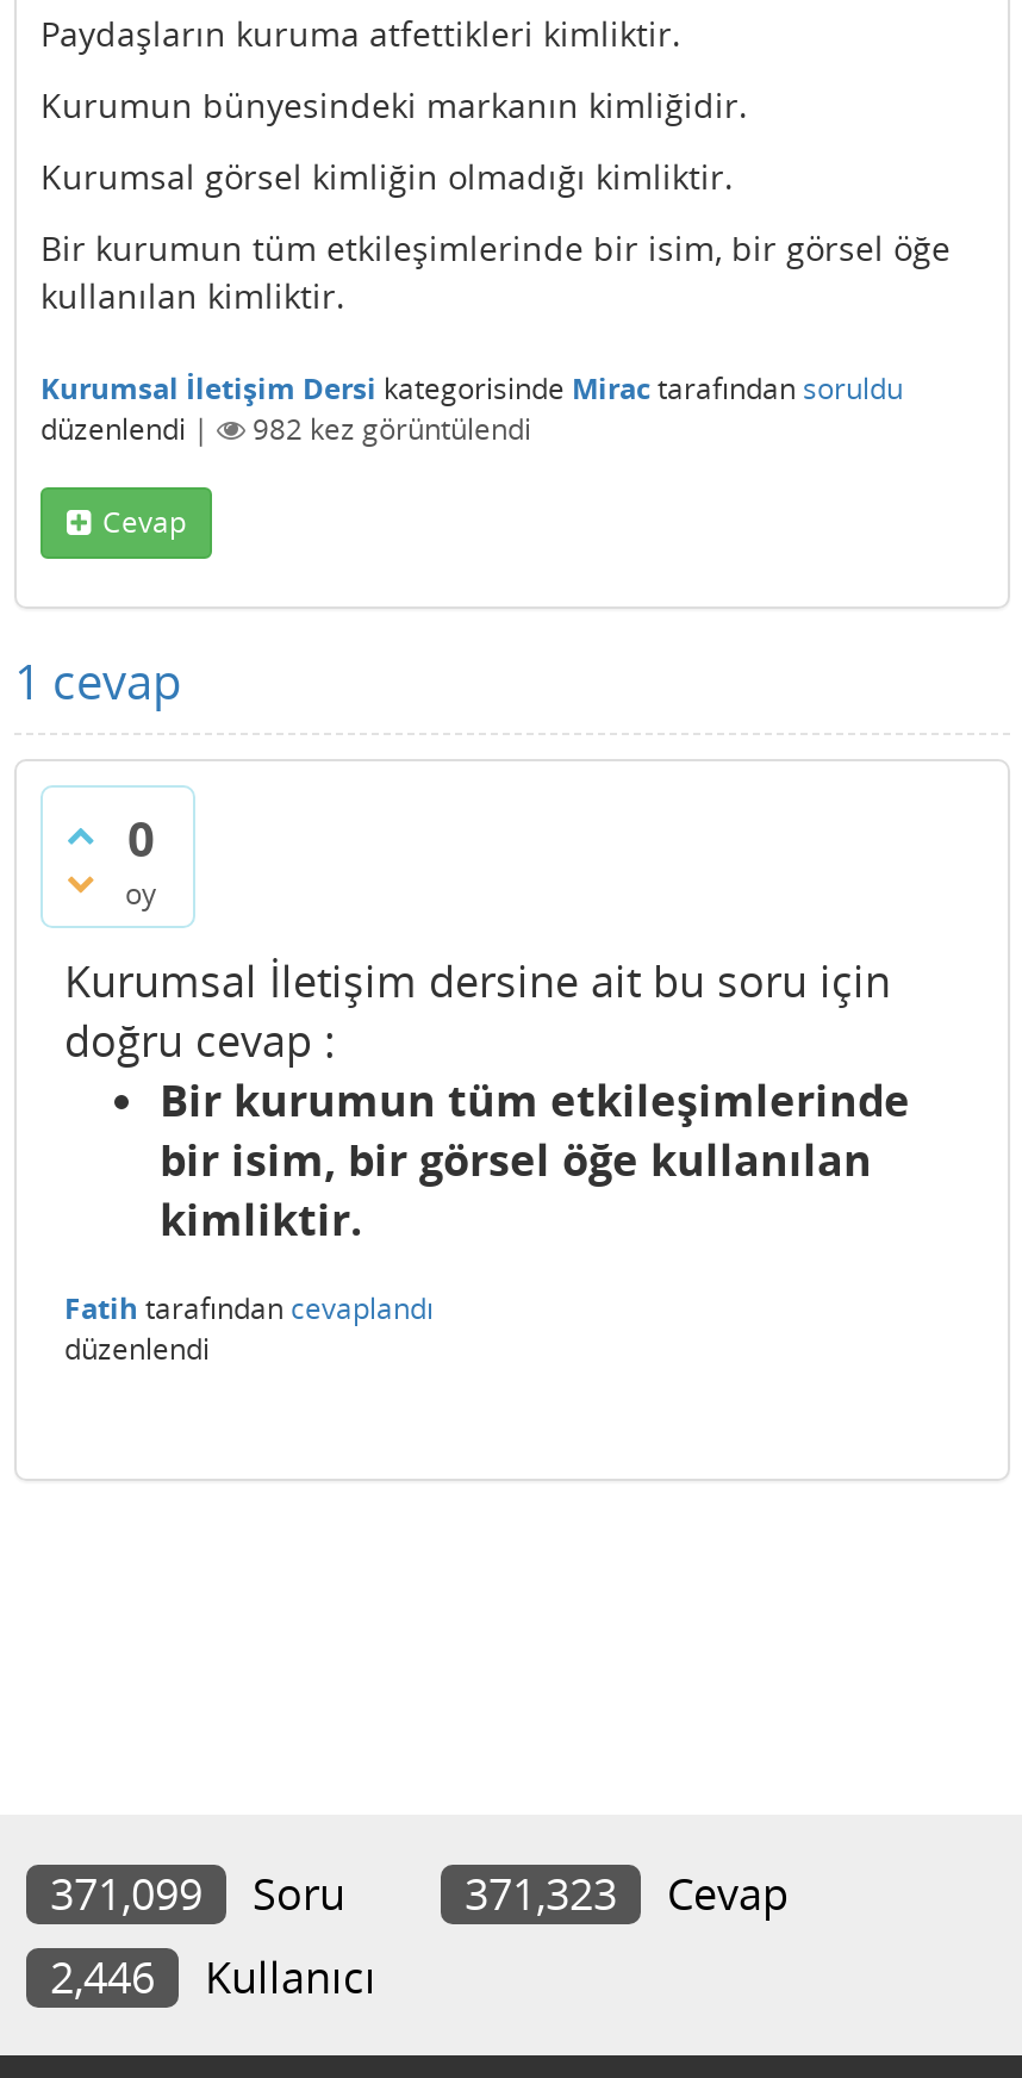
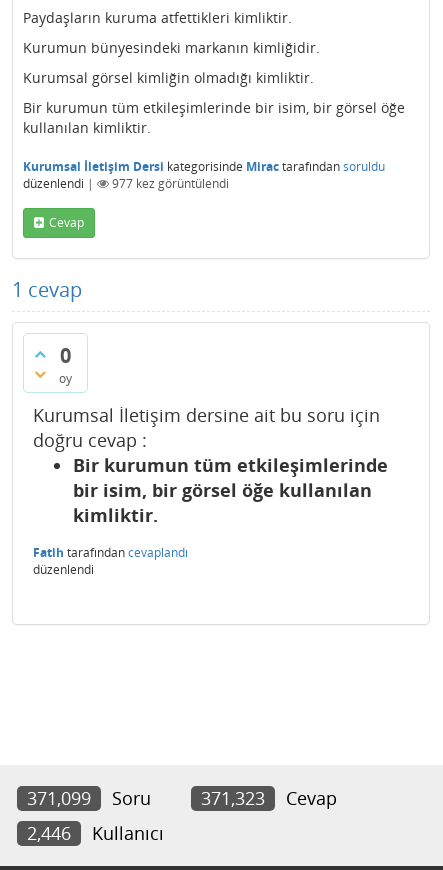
[253,409,531,449] 982 kez görüntülendi -> [112,175,229,192] 977 kez görüntülendi

